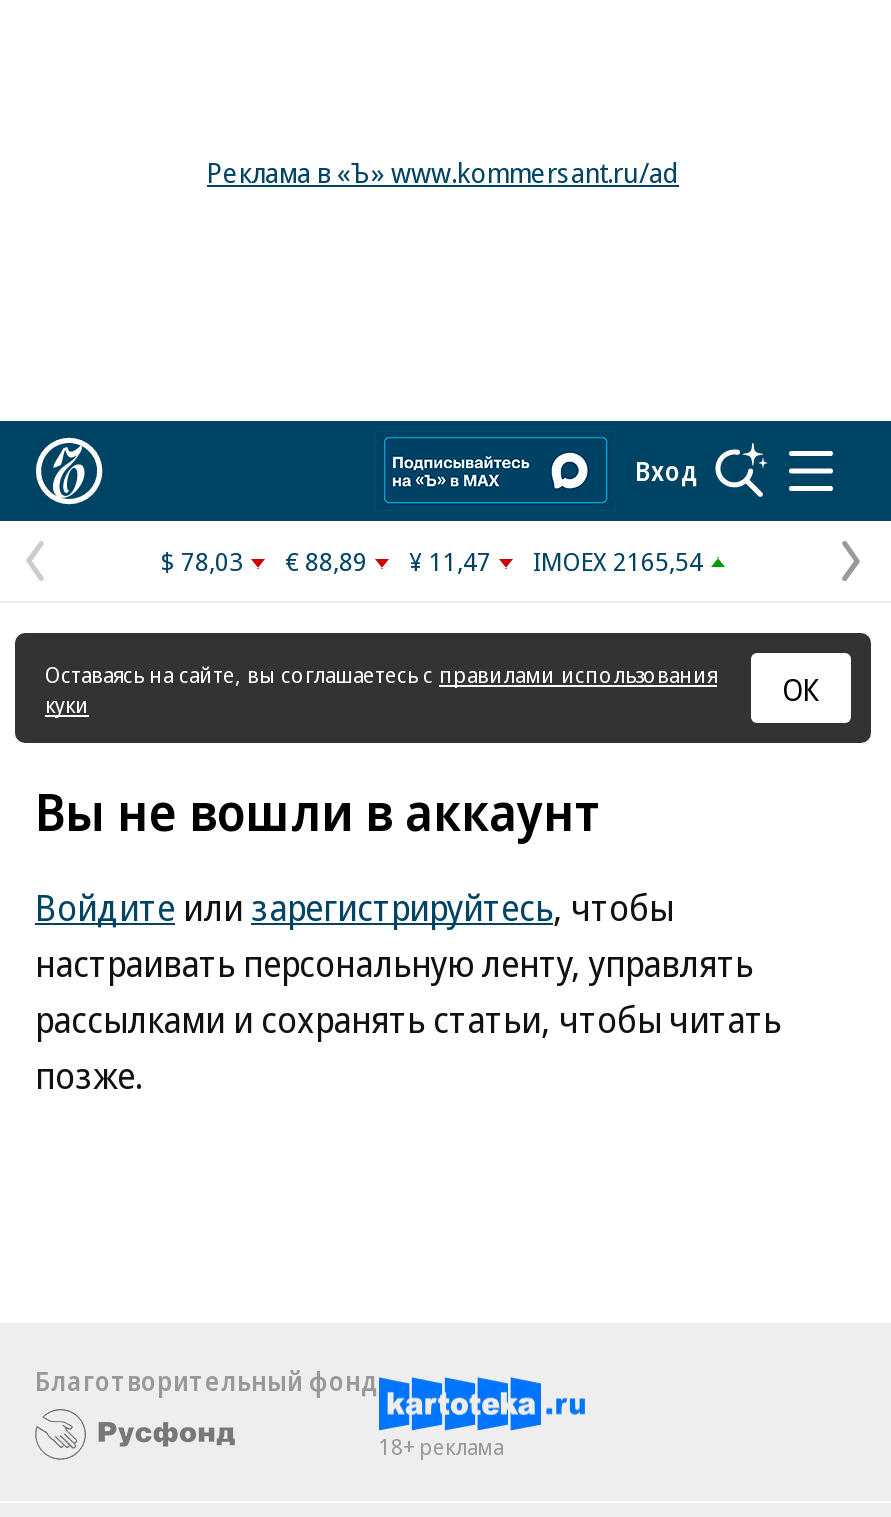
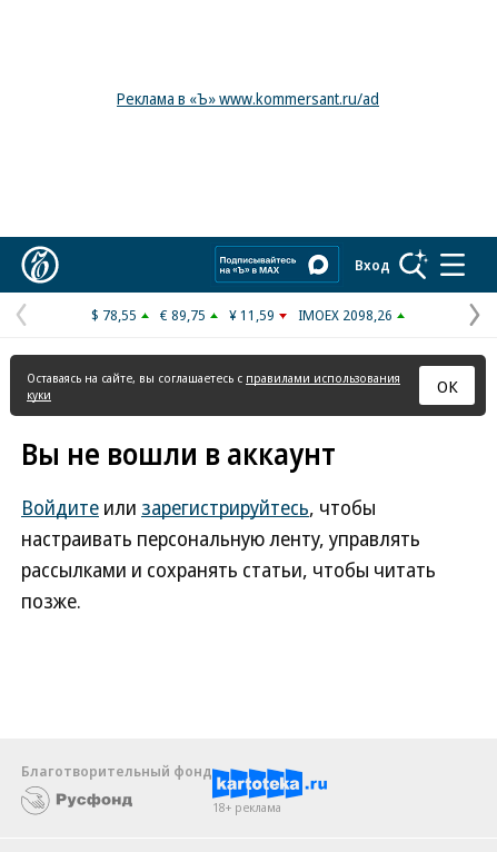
[161,543,243,579] $ 78,03 -> [91,305,137,325] $ 78,55
[285,543,367,579] € 88,89 -> [160,305,206,325] € 89,75
[409,543,491,579] ¥ 11,47 -> [229,305,275,325] ¥ 11,59
[533,543,703,579] IMOEX 2165,54 -> [298,305,392,325] IMOEX 2098,26

